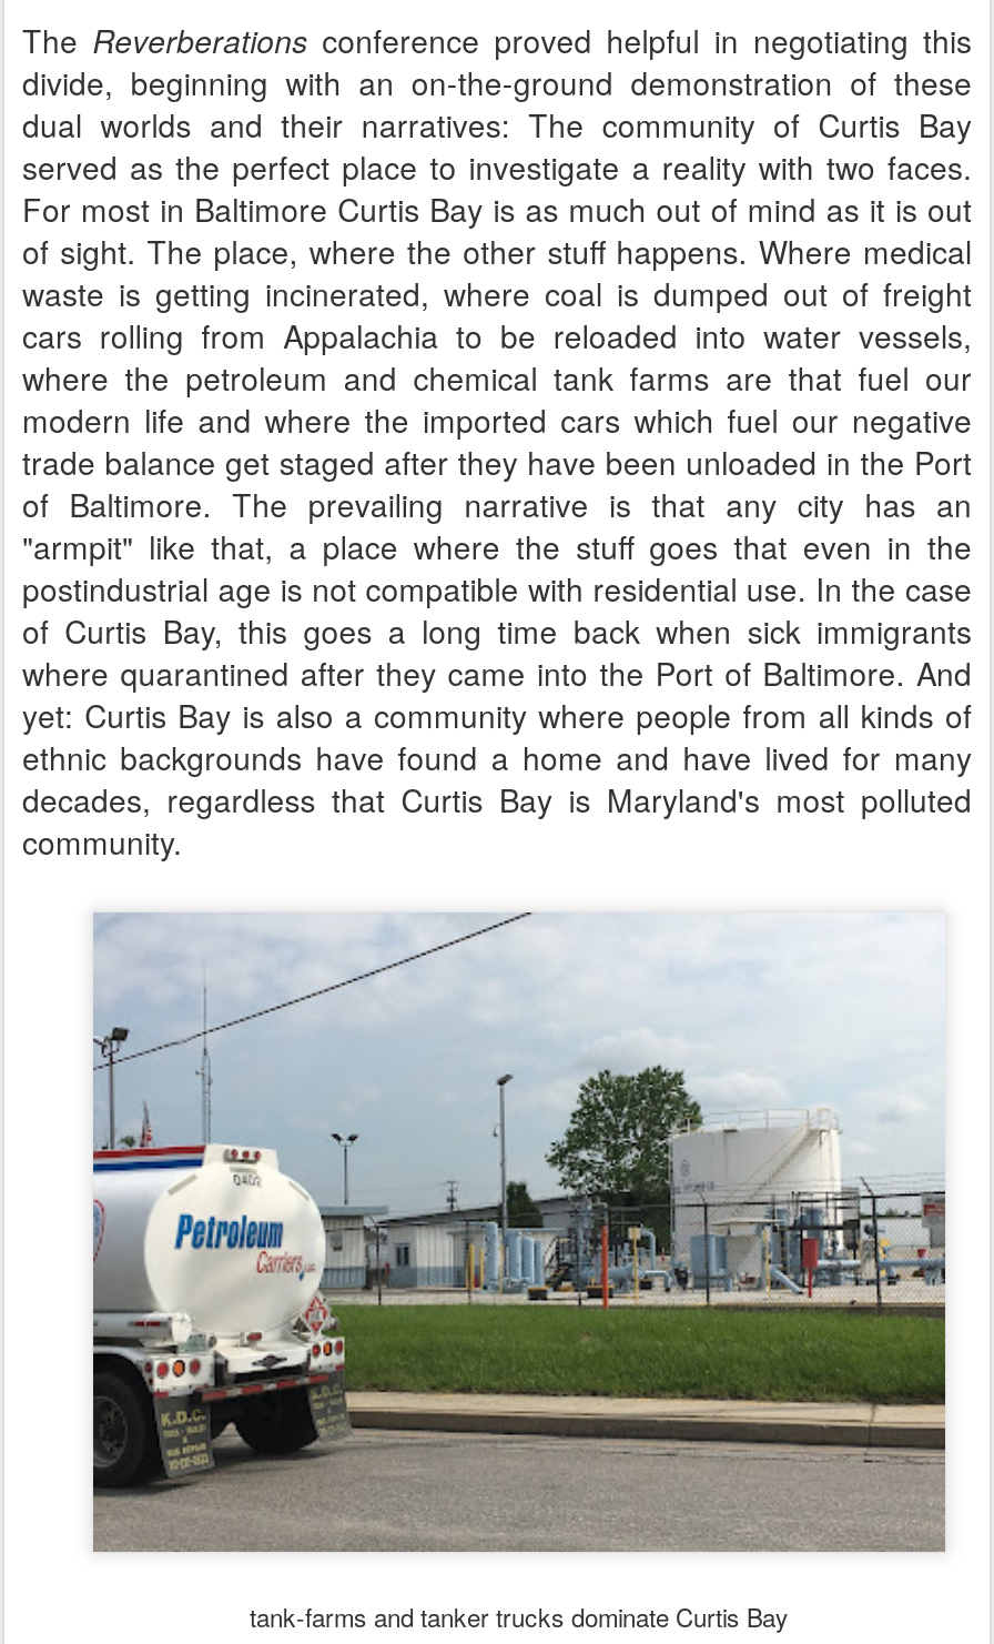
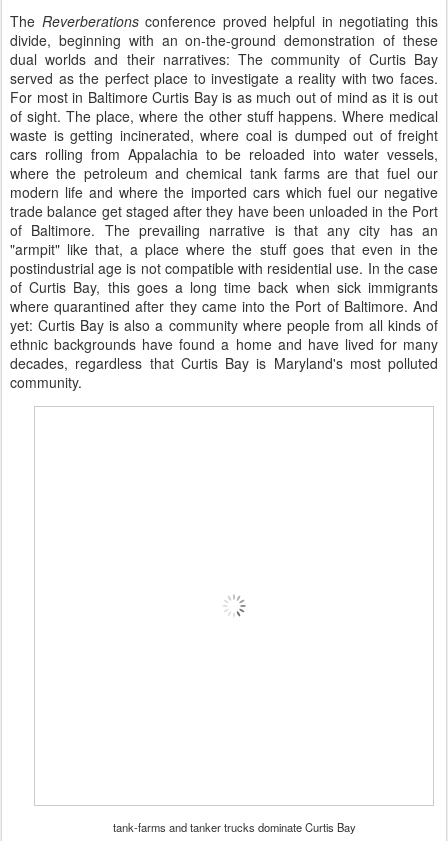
[89,910,950,1554] [image] -> none

